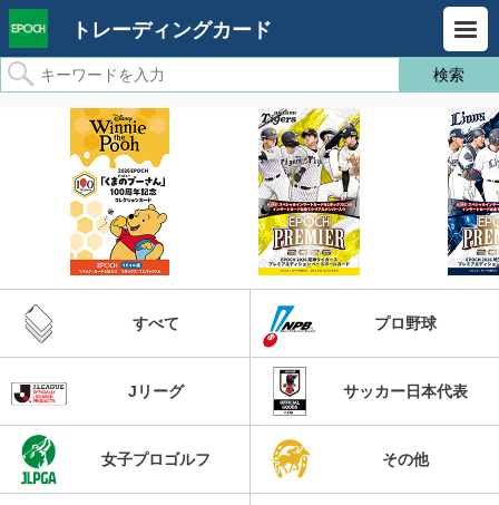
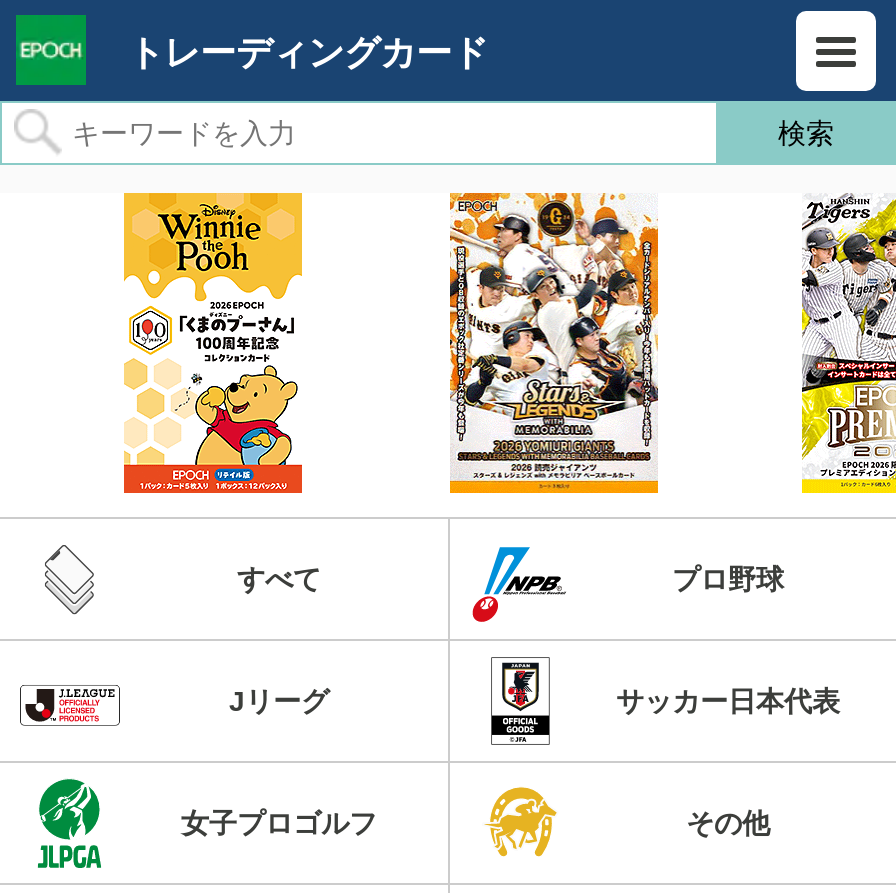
[251,108,366,275] [image] -> [448,191,660,495] [image]
[447,109,496,276] [image] -> [800,193,890,495] [image]

